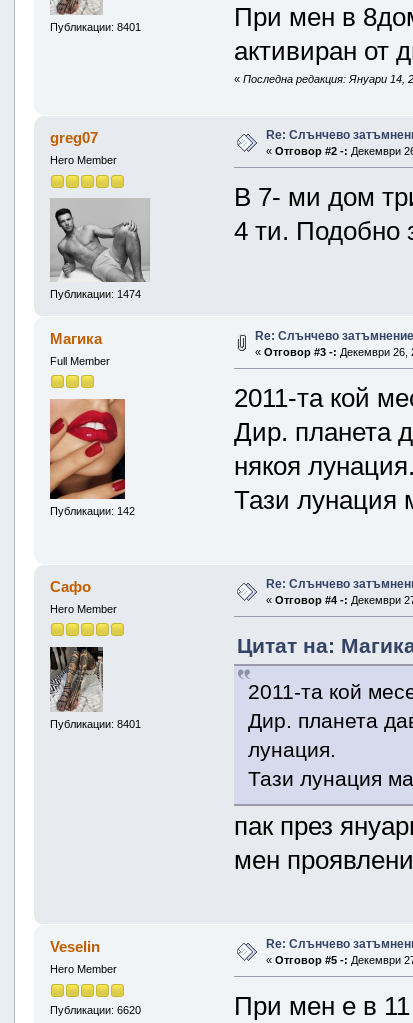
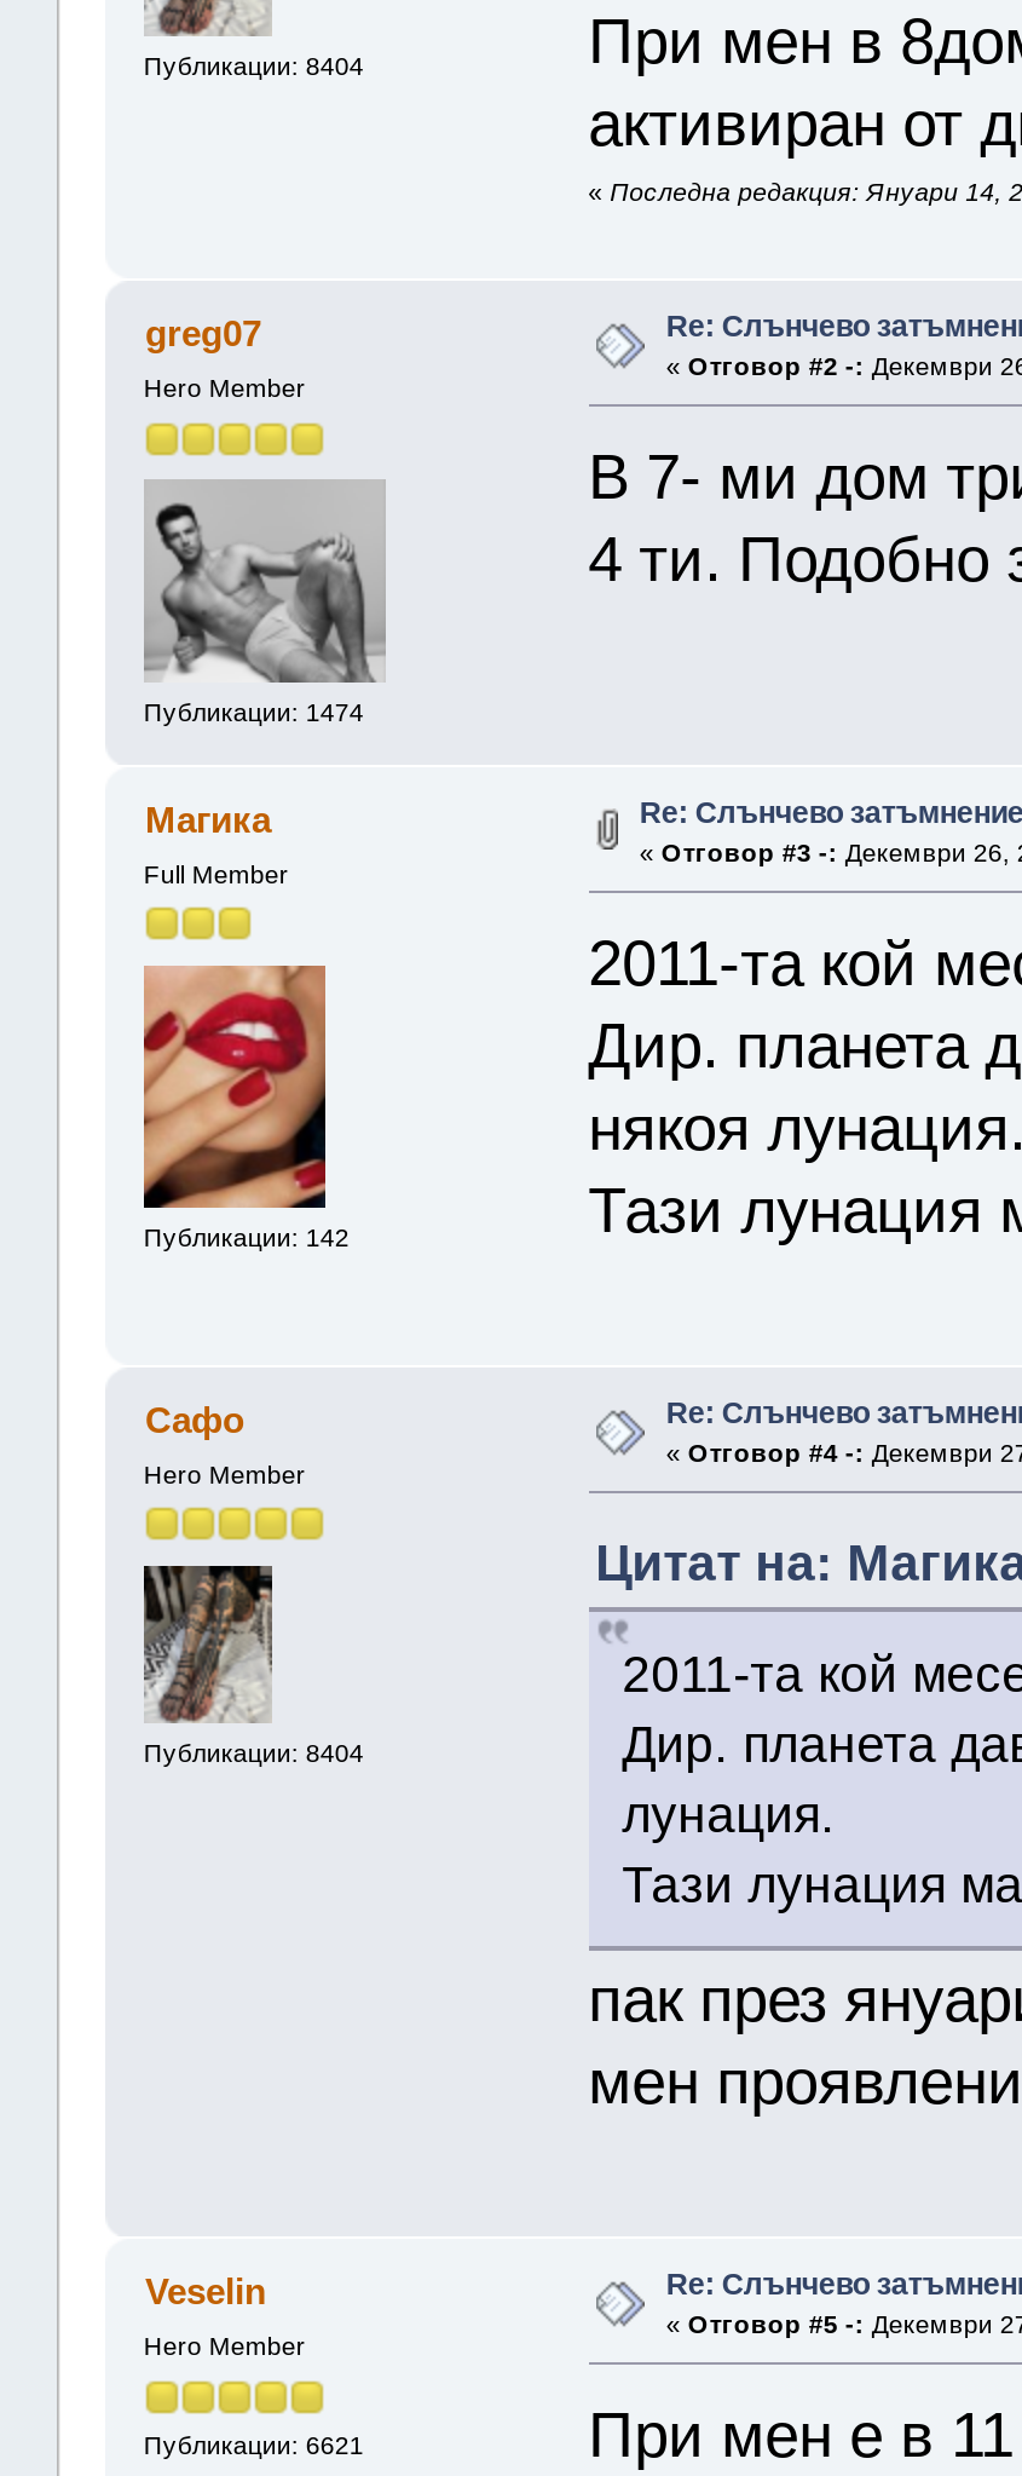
[50,21,141,33] Публикации: 8401 -> [144,50,364,79] Публикации: 8404
[50,718,141,730] Публикации: 8401 -> [144,1737,364,1766] Публикации: 8404
[50,1004,141,1016] Публикации: 6620 -> [144,2429,364,2458] Публикации: 6621

